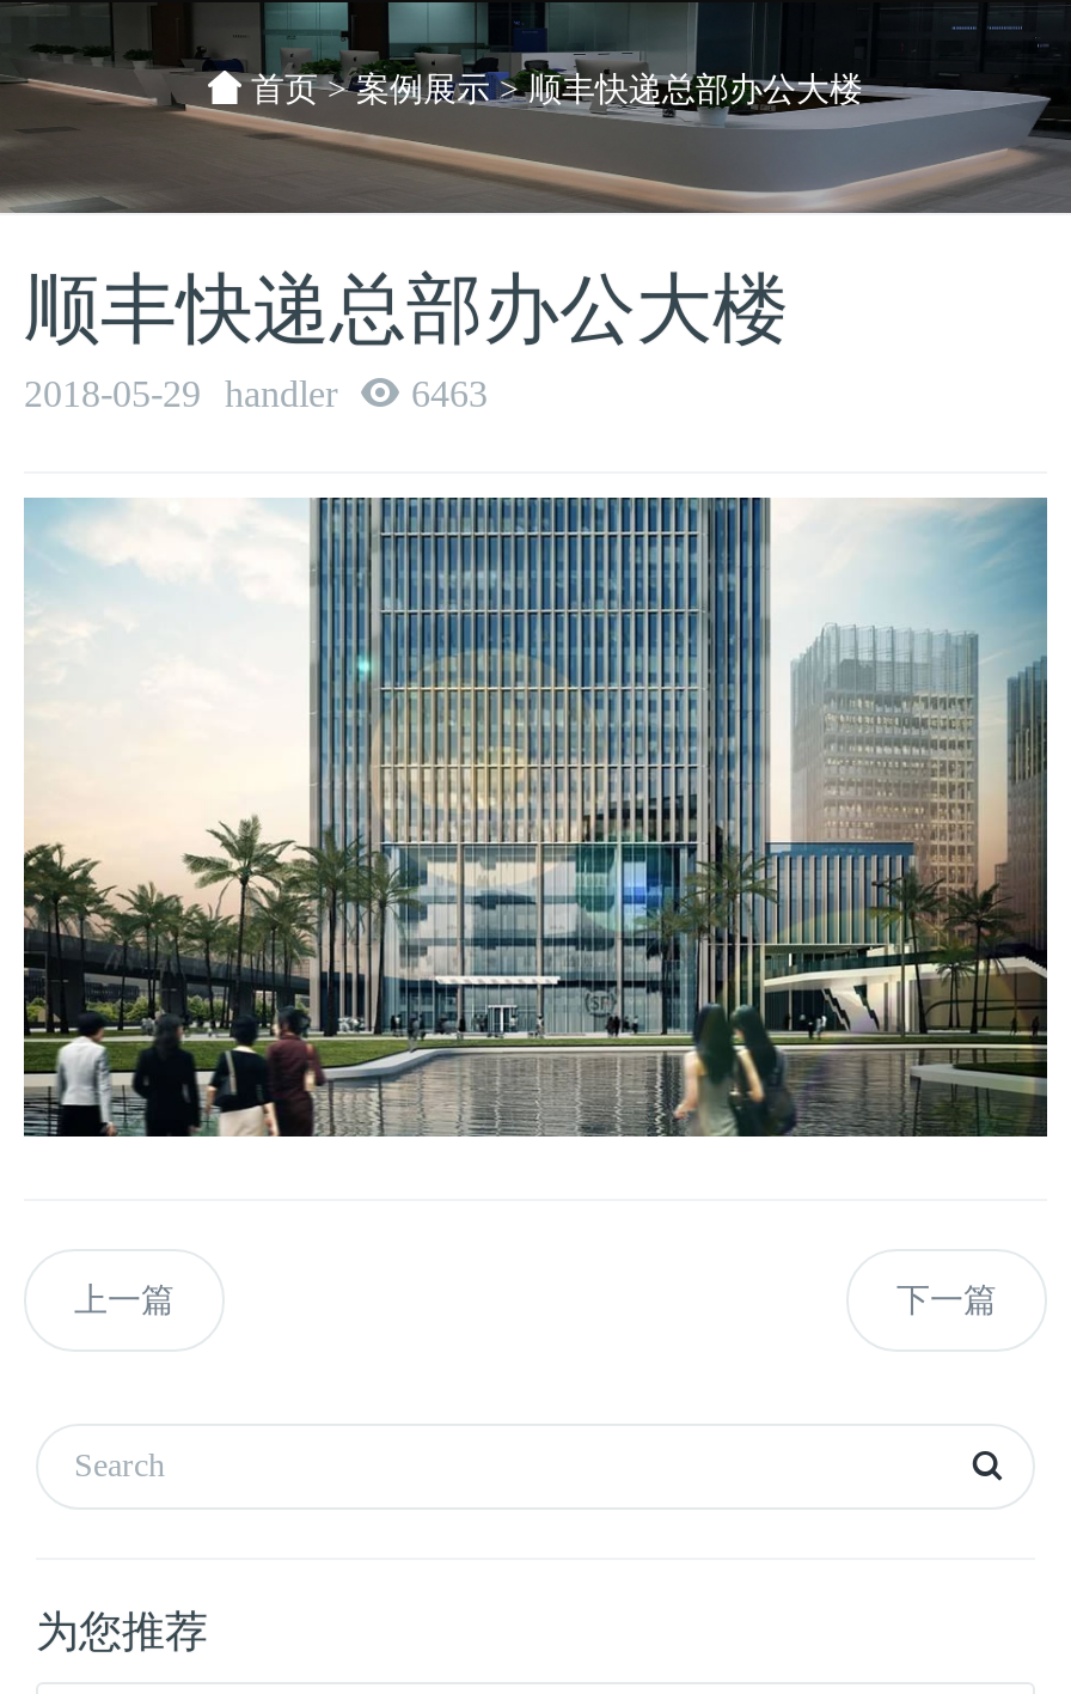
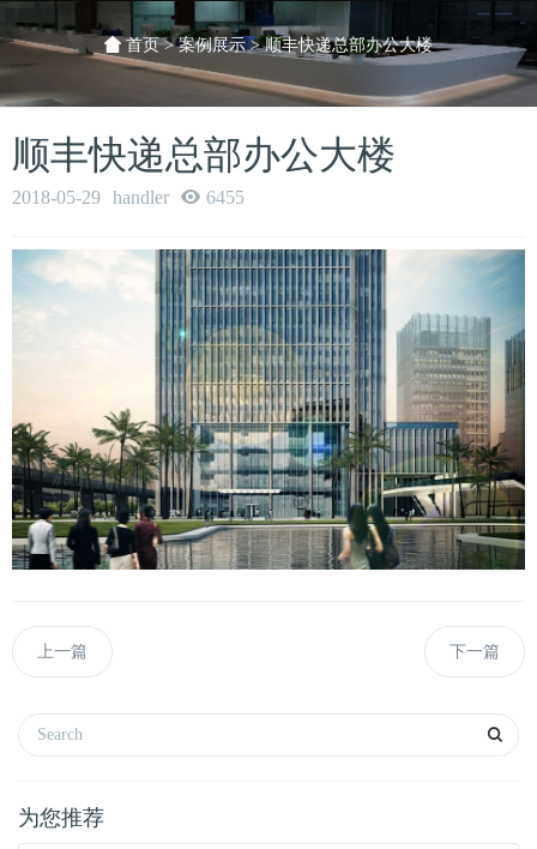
[24,372,488,413] 2018-05-29 handler 6463 -> [12,186,245,207] 2018-05-29 handler 6455

